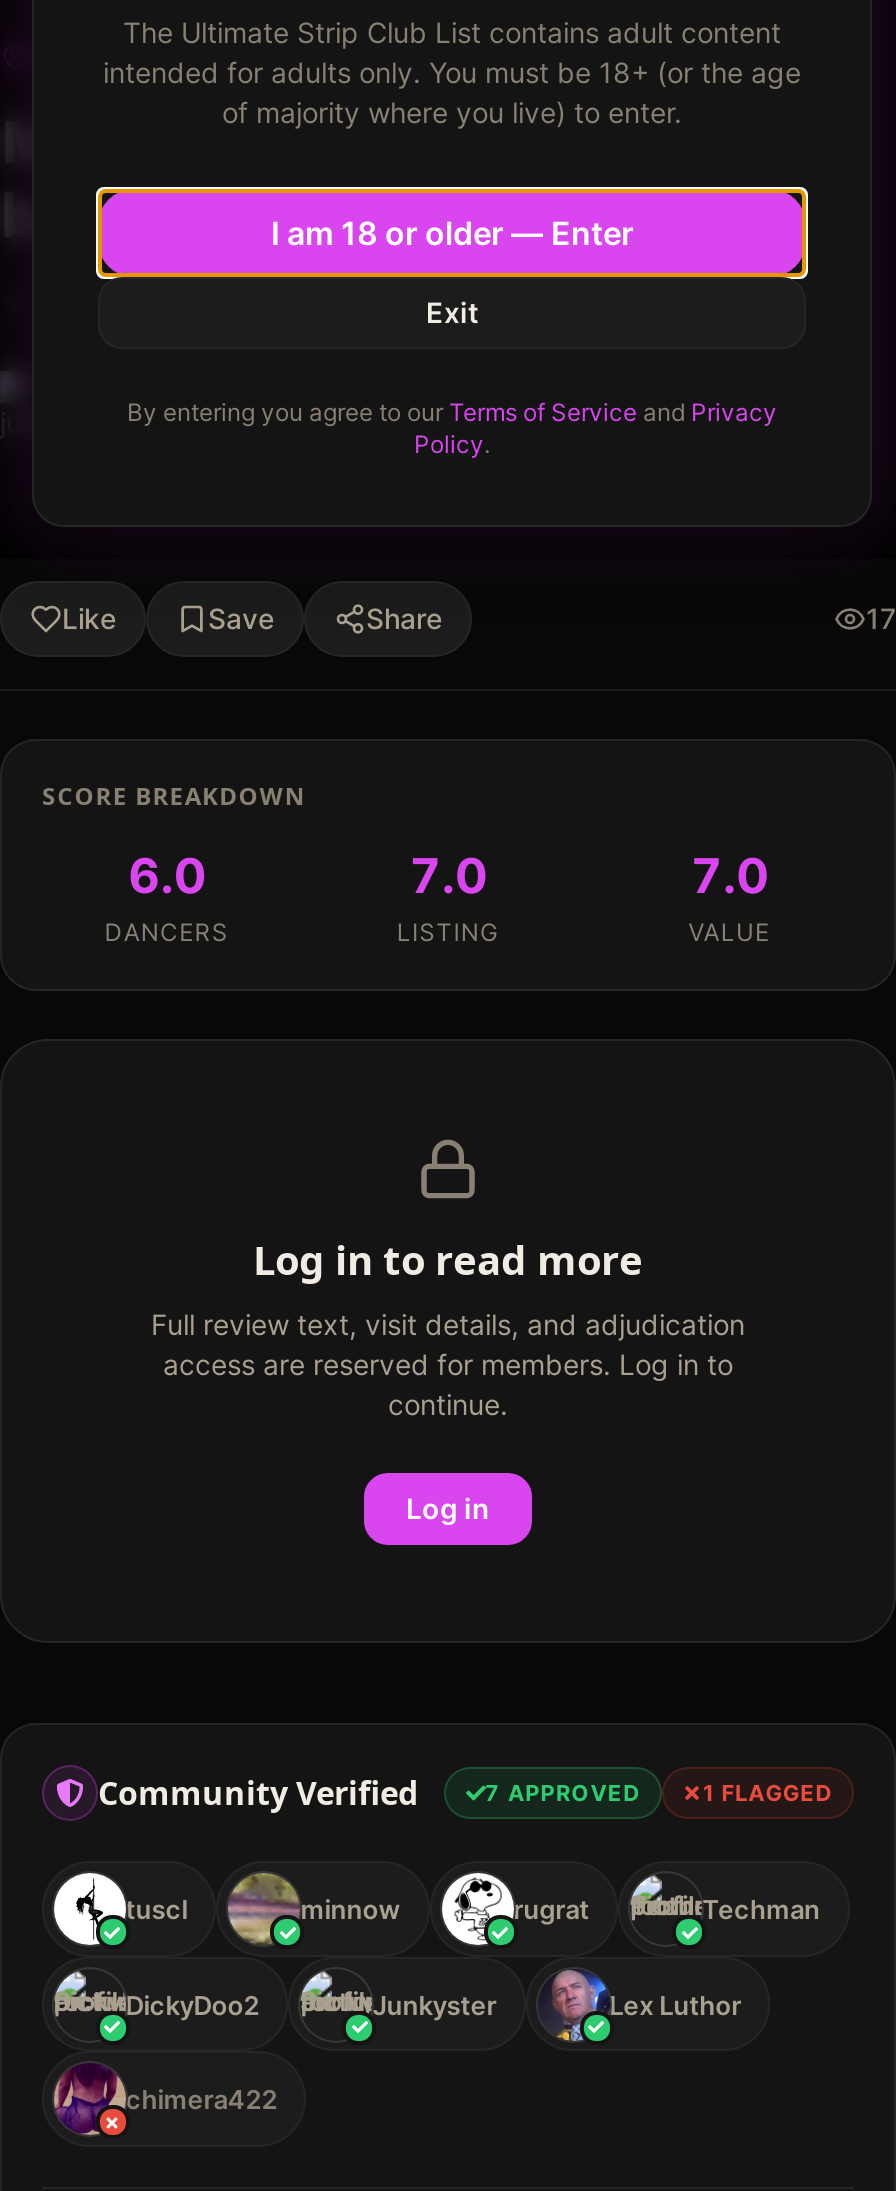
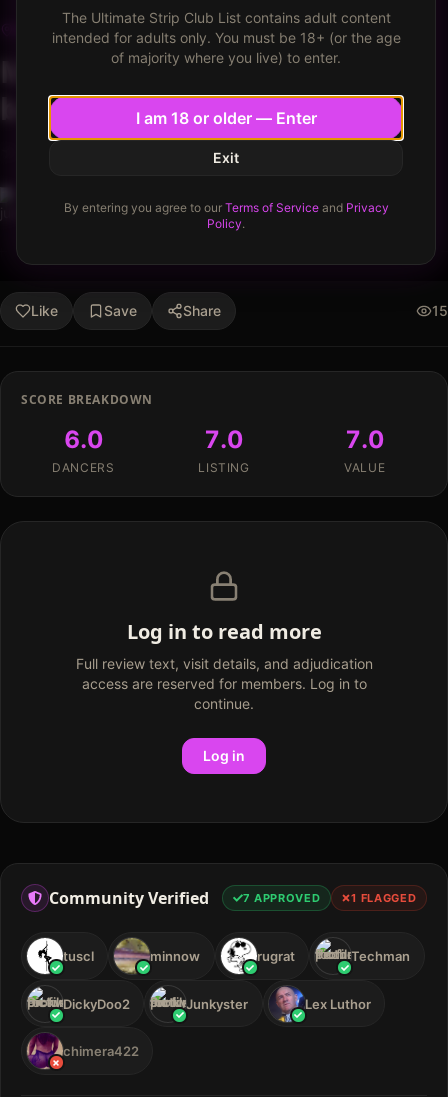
[866,601,896,635] 17 -> [432,302,448,319] 15

